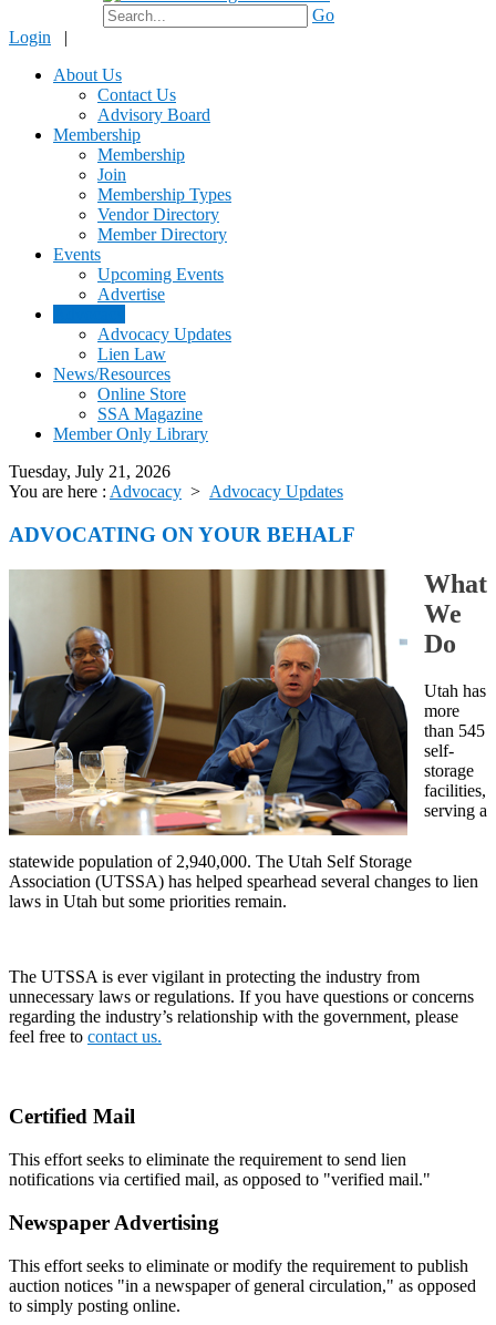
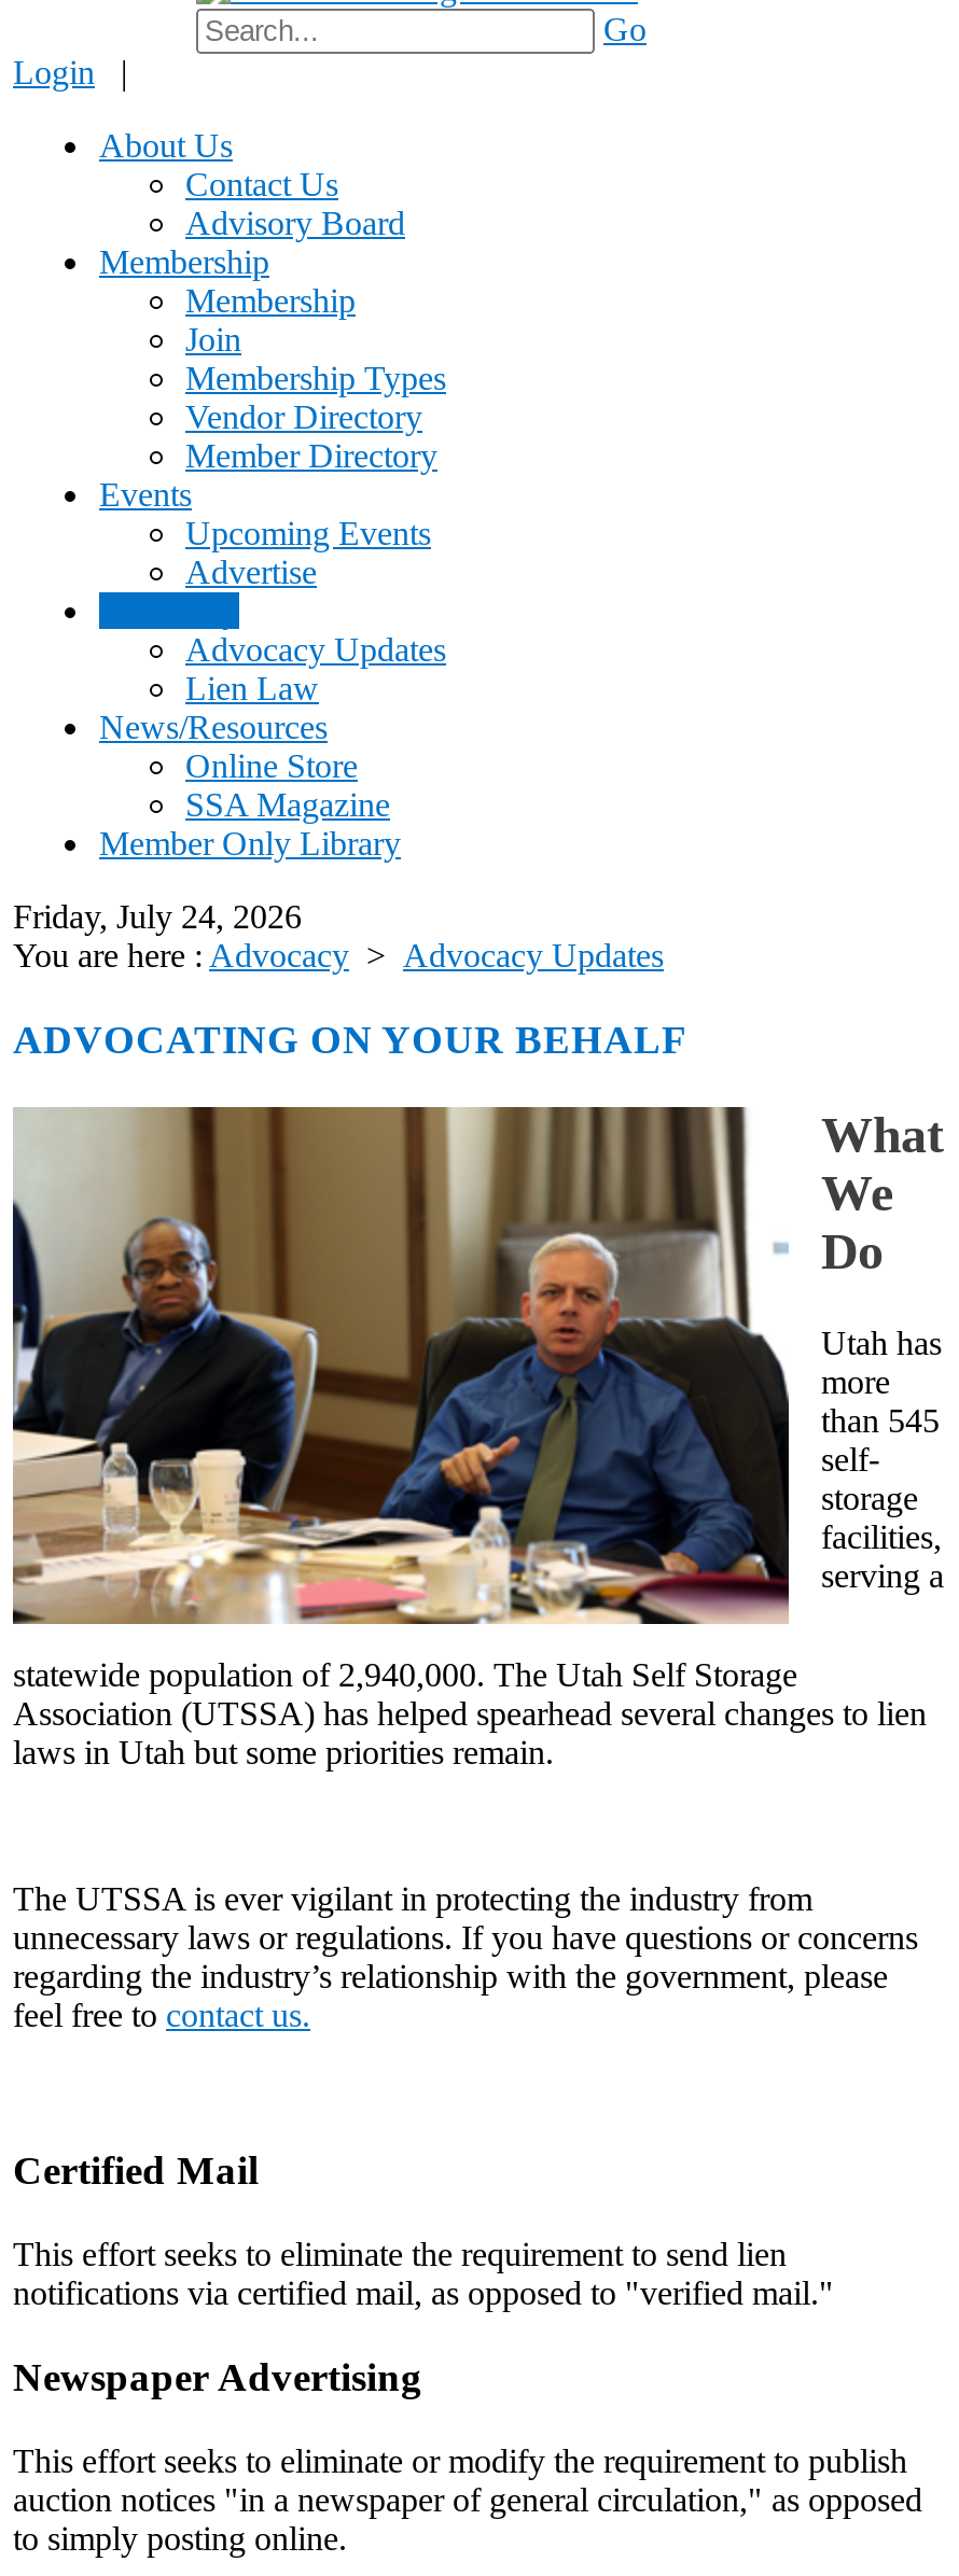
[9,462,170,481] Tuesday, July 21, 2026 -> [13,898,302,935] Friday, July 24, 2026

